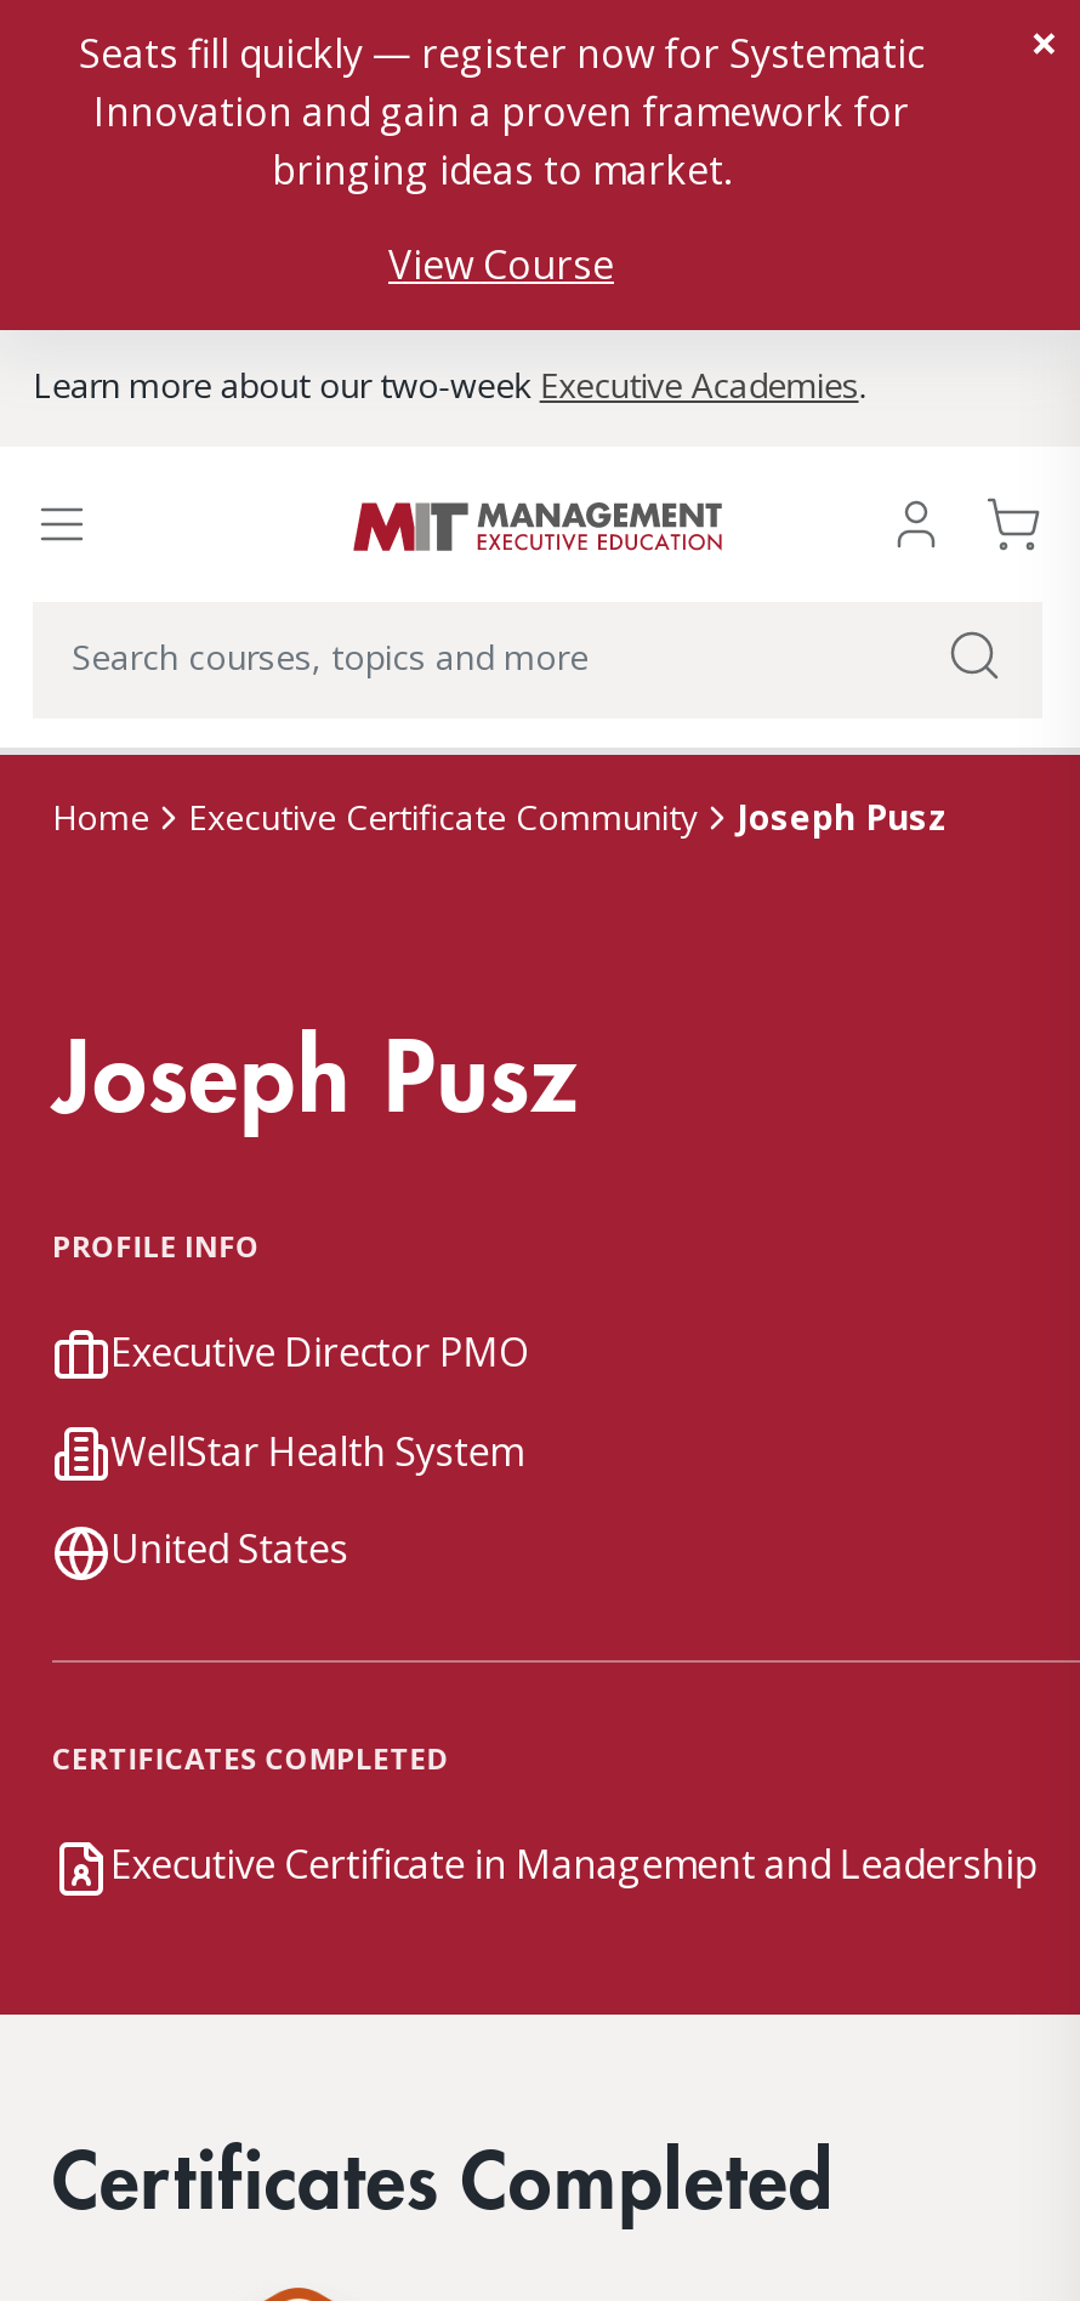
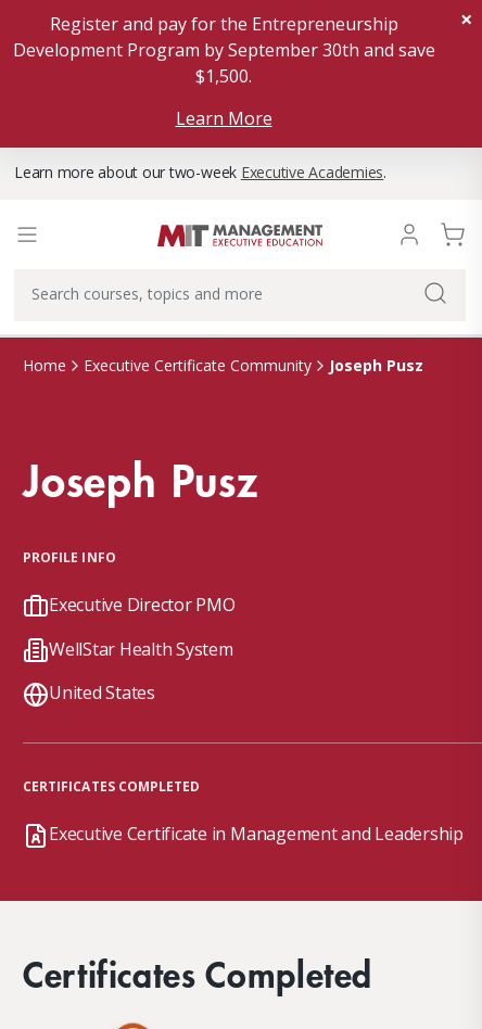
[79,27,923,197] Seats fill quickly — register now for Systematic | Innovation and gain a proven framework for | bringing ideas to market. -> [12,12,435,88] Register and pay for the Entrepreneurship | Development Program by September 30th and save | $1,500.
[388,238,614,291] View Course -> [175,106,272,130] Learn More

